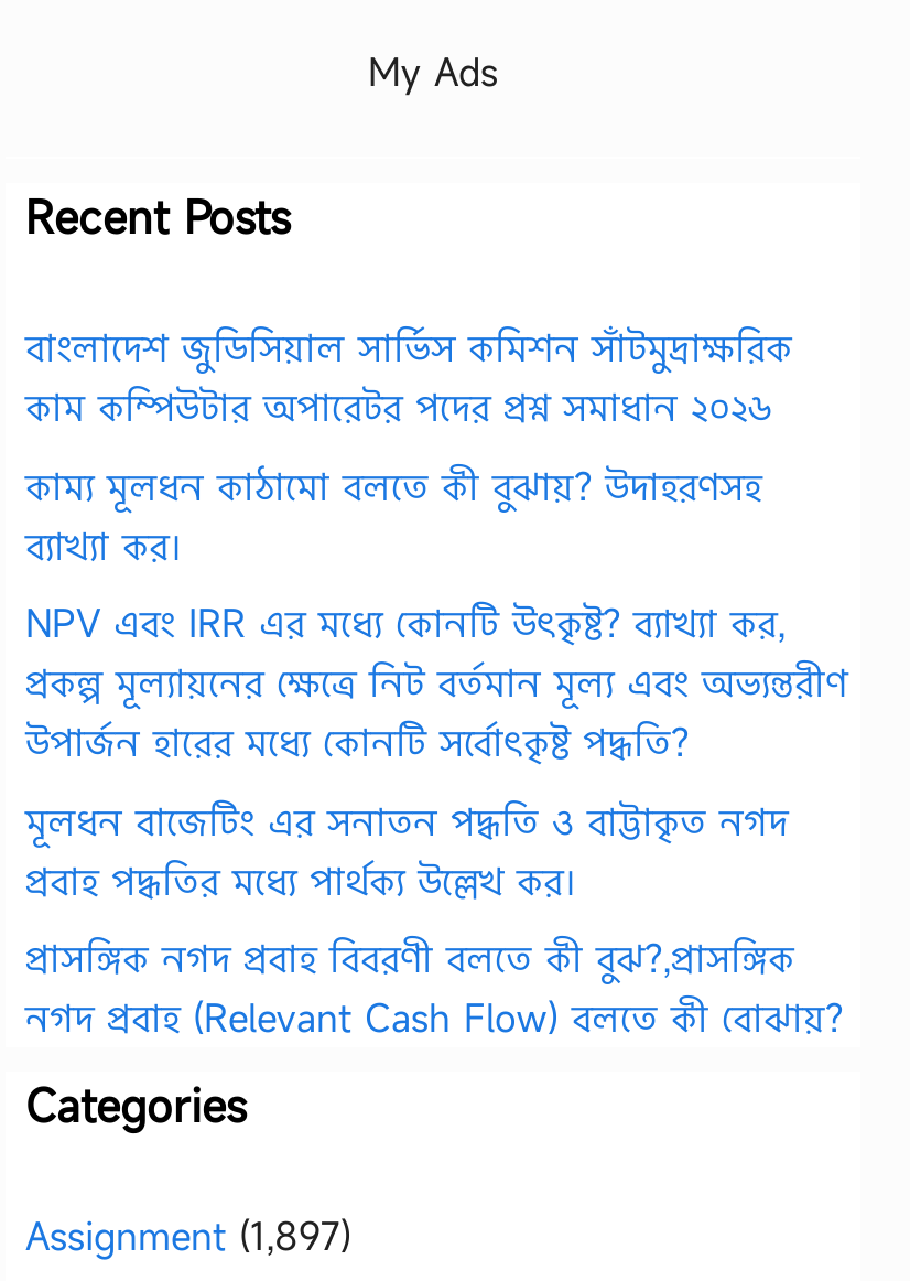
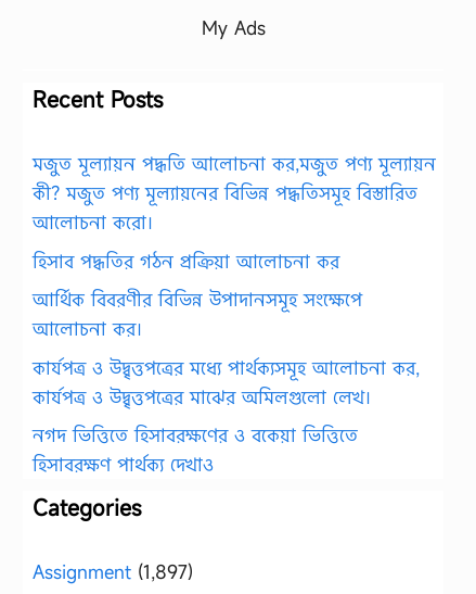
[25,322,792,432] বাংলাদেশ জুডিসিয়াল সার্ভিস কমিশন সাঁটমুদ্রাক্ষরিক | কাম কম্পিউটার অপারেটর পদের প্রশ্ন সমাধান ২০২৬ -> [33,151,436,235] মজুত মূল্যায়ন পদ্ধতি আলোচনা কর,মজুত পণ্য মূল্যায়ন | কী? মজুত পণ্য মূল্যায়নের বিভিন্ন পদ্ধতিসমূহ বিস্তারিত | আলোচনা করো।
[25,460,761,570] কাম্য মূলধন কাঠামো বলতে কী বুঝায়? উদাহরণসহ | ব্যাখ্যা কর। -> [33,248,339,273] হিসাব পদ্ধতির গঠন প্রক্রিয়া আলোচনা কর
[25,598,847,767] NPV এবং IRR এর মধ্যে কোনটি উৎকৃষ্ট? ব্যাখ্যা কর, | প্রকল্প মূল্যায়নের ক্ষেত্রে নিট বর্তমান মূল্য এবং অভ্যন্তরীণ | উপার্জন হারের মধ্যে কোনটি সর্বোৎকৃষ্ট পদ্ধতি? -> [33,287,362,341] আর্থিক বিবরণীর বিভিন্ন উপাদানসমূহ সংক্ষেপে | আলোচনা কর।
[25,795,788,905] মূলধন বাজেটিং এর সনাতন পদ্ধতি ও বাট্টাকৃত নগদ | প্রবাহ পদ্ধতির মধ্যে পার্থক্য উল্লেখ কর। -> [33,355,420,409] কার্যপত্র ও উদ্বৃত্তপত্রের মধ্যে পার্থক্যসমূহ আলোচনা কর, | কার্যপত্র ও উদ্বৃত্তপত্রের মাঝের অমিলগুলো লেখ।
[25,933,843,1043] প্রাসঙ্গিক নগদ প্রবাহ বিবরণী বলতে কী বুঝ?,প্রাসঙ্গিক | নগদ প্রবাহ (Relevant Cash Flow) বলতে কী বোঝায়? -> [33,422,358,477] নগদ ভিত্তিতে হিসাবরক্ষণের ও বকেয়া ভিত্তিতে | হিসাবরক্ষণ পার্থক্য দেখাও

